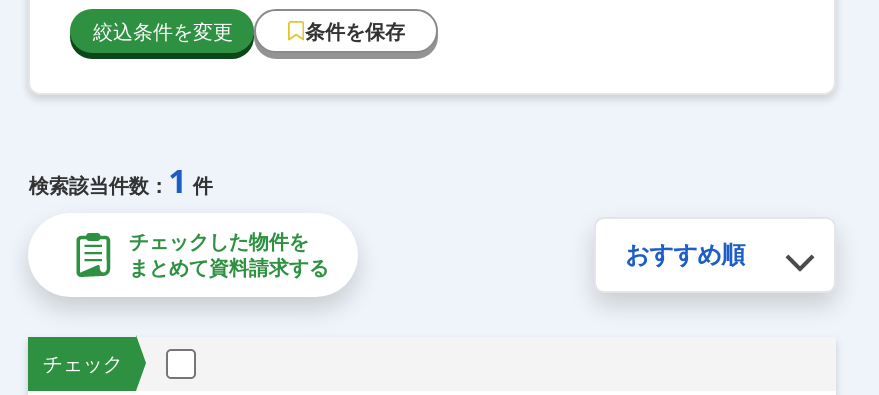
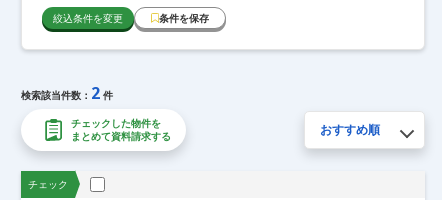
[29,159,213,203] 検索該当件数：1件 -> [21,82,113,104] 検索該当件数：2件

